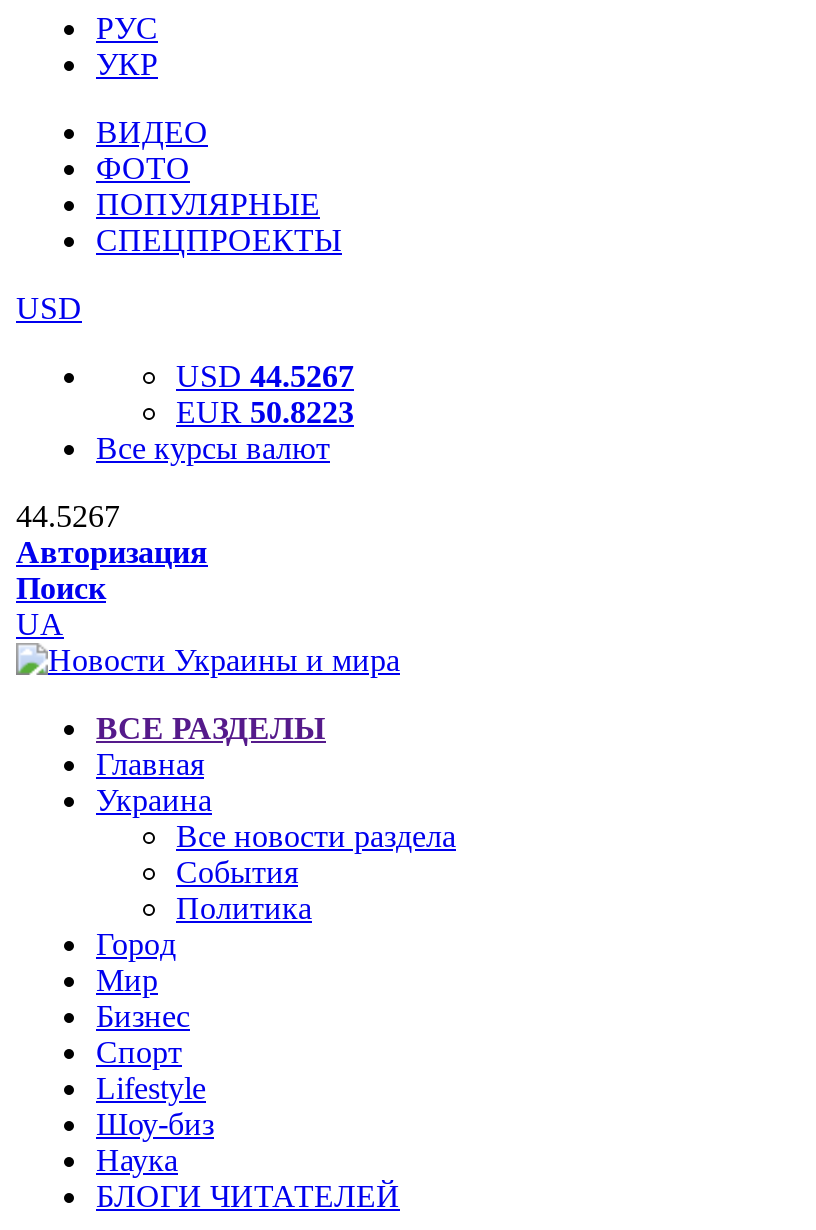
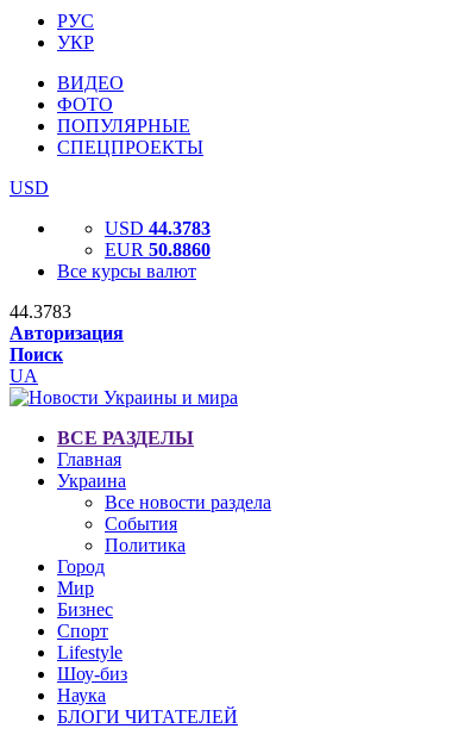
[176,359,354,393] USD 44.5267 -> [105,218,211,238] USD 44.3783
[176,395,354,429] EUR 50.8223 -> [105,239,211,260] EUR 50.8860
[16,499,120,533] 44.5267 -> [10,301,71,322] 44.3783

